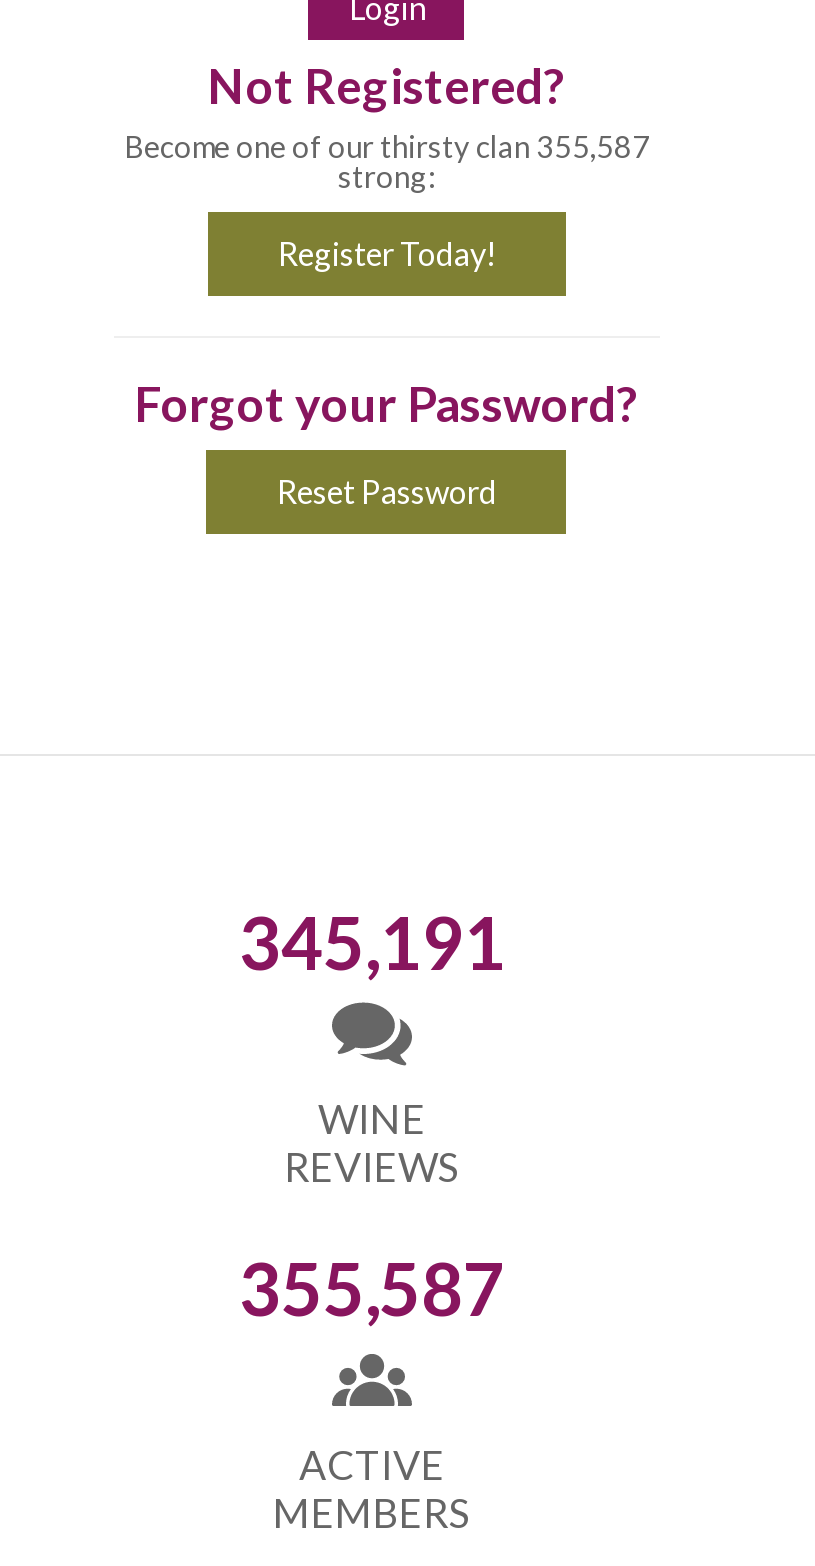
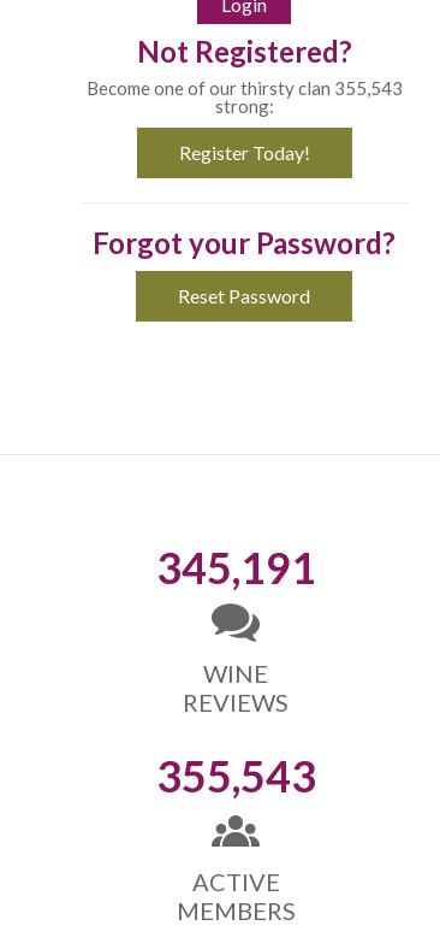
[124,128,650,164] Become one of our thirsty clan 355,587 -> [87,77,403,99] Become one of our thirsty clan 355,543
[239,1244,505,1332] 355,587 -> [156,749,316,802] 355,543

